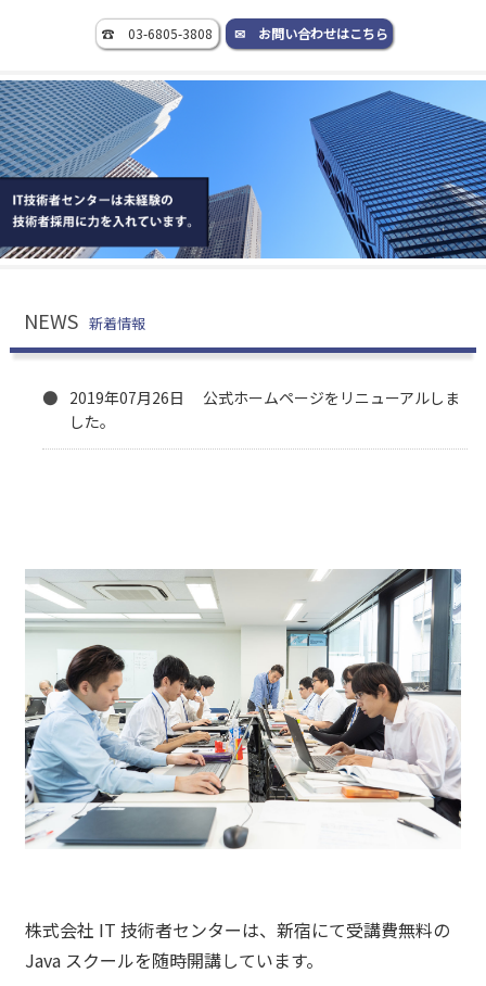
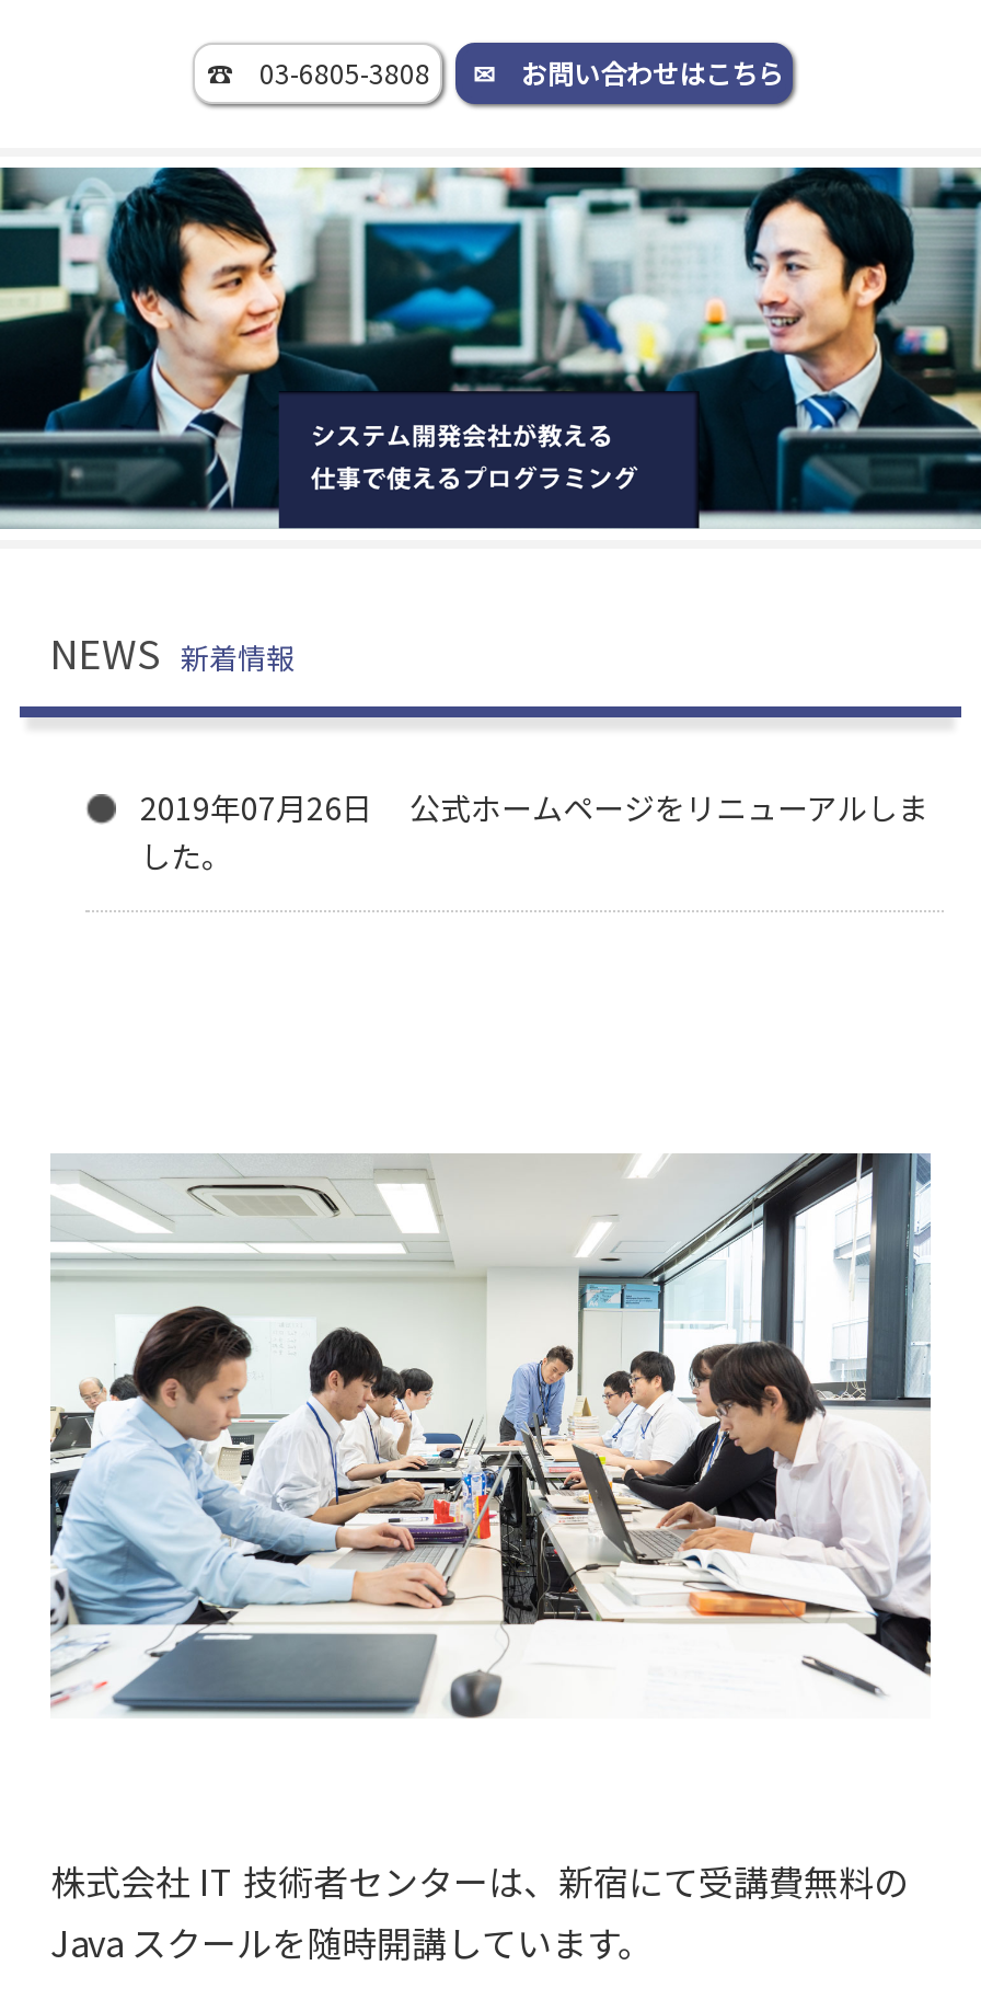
[3,79,483,260] [image] -> [7,165,974,531] [image]

